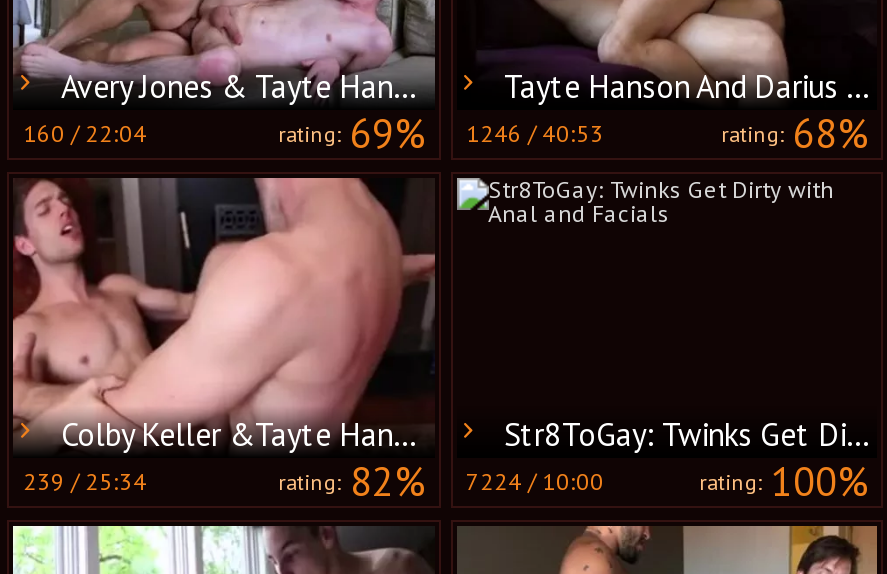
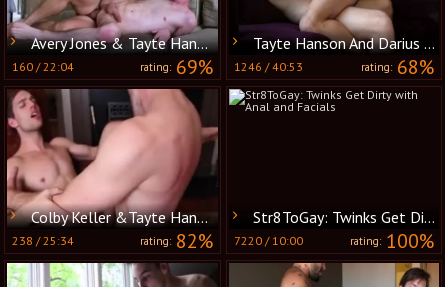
[23,466,147,496] 239 / 25:34 -> [12,233,74,248] 238 / 25:34
[278,456,604,508] rating: 82% 7224 / 10:00 -> [139,228,302,254] rating: 82% 7220 / 10:00

